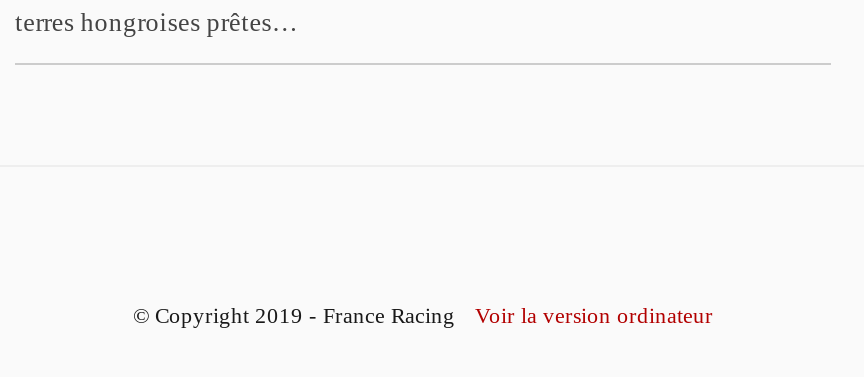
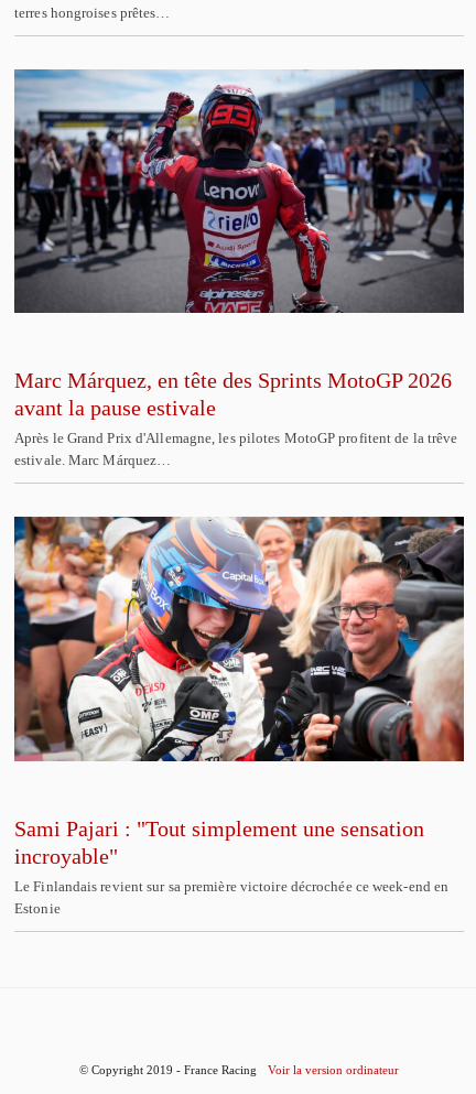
none -> [13,68,465,314] [image]
none -> [13,516,465,762] [image]
none -> [14,368,458,469] Marc Márquez, en tête des Sprints MotoGP 2026 | avant la pause estivale | Après le Grand Prix d'Allemagne, les pilotes MotoGP profitent de la trêve | estivale. Marc Márquez…
none -> [14,816,449,917] Sami Pajari : "Tout simplement une sensation | incroyable" | Le Finlandais revient sur sa première victoire décrochée ce week-end en | Estonie

